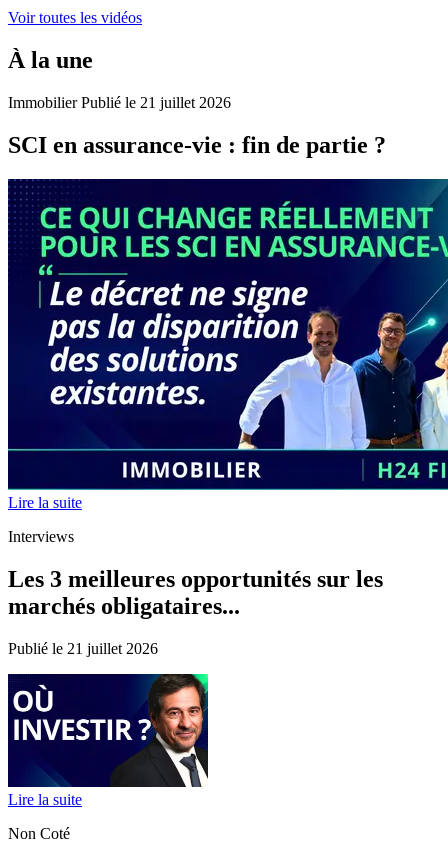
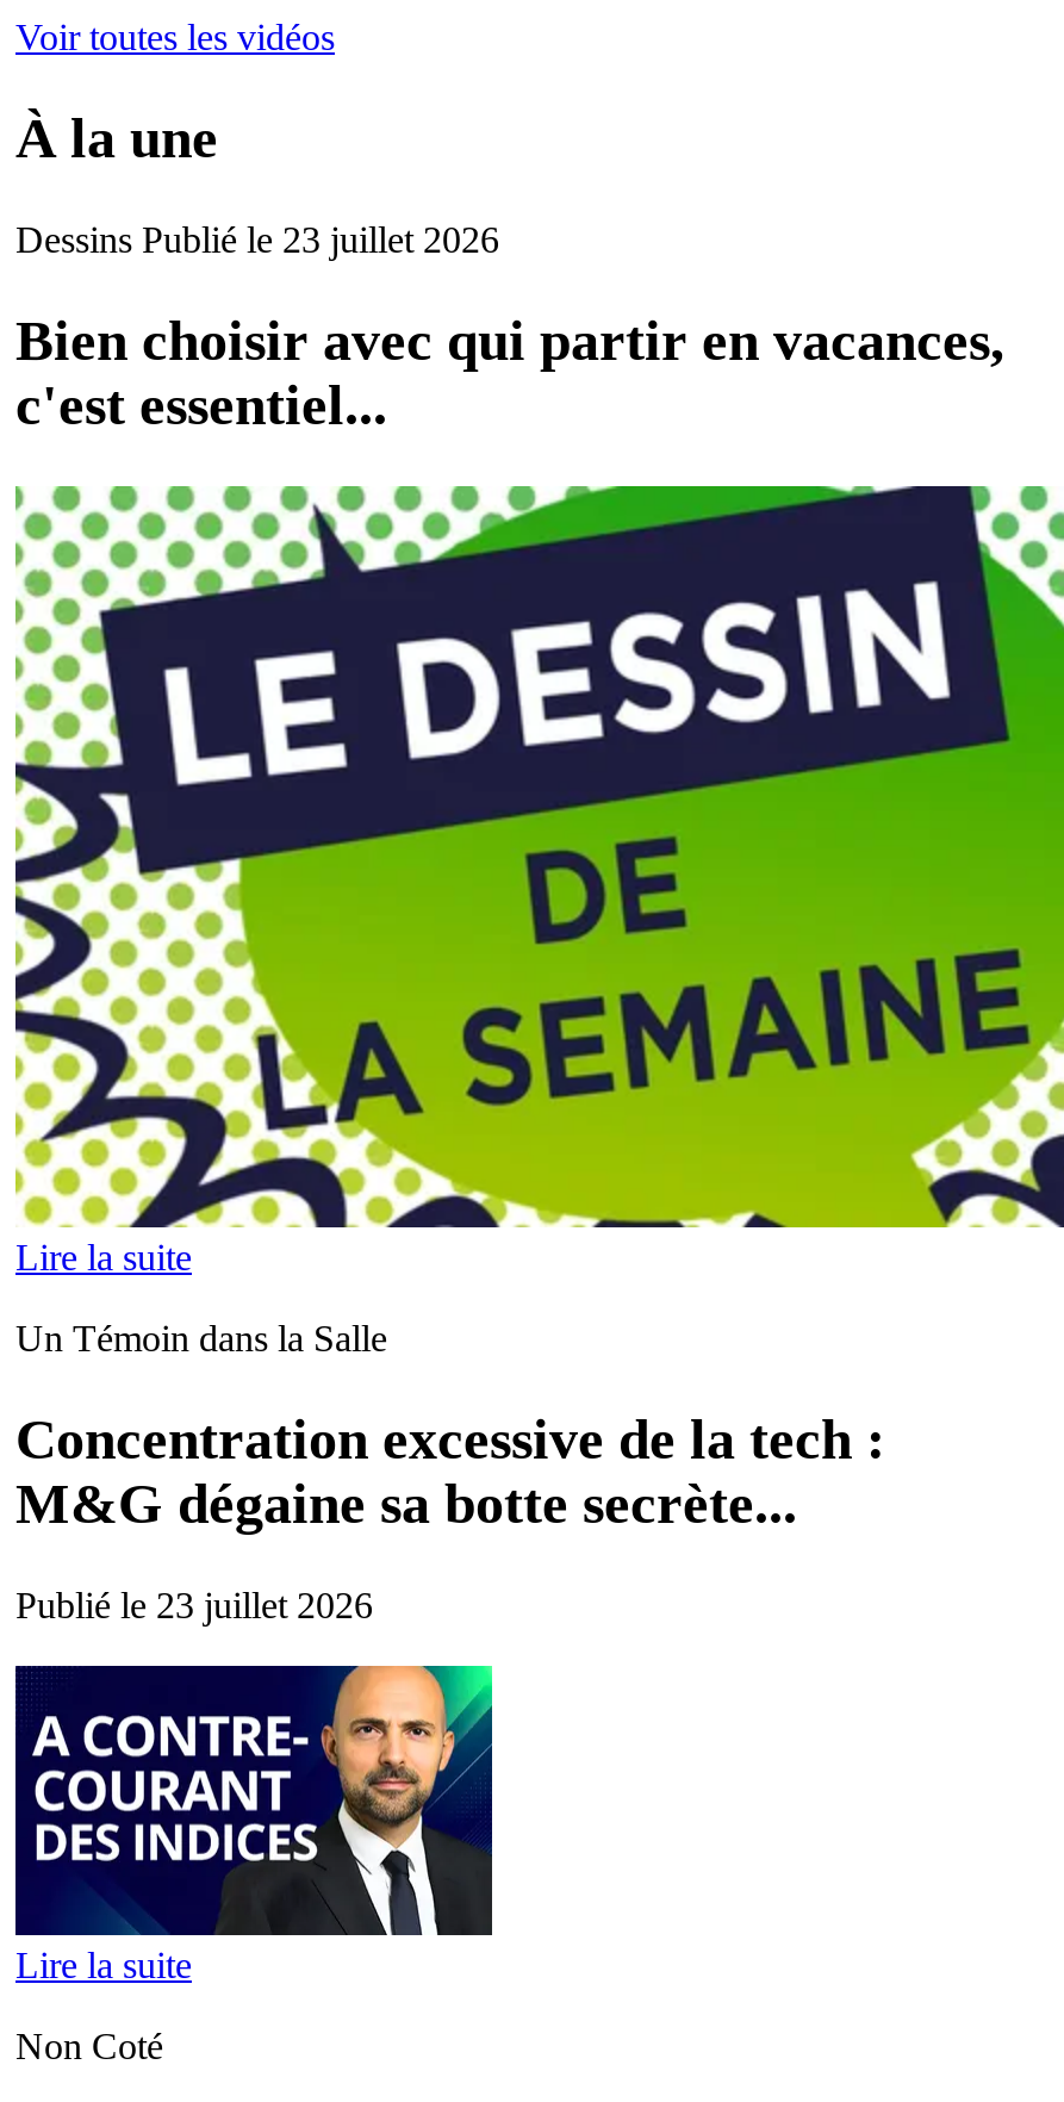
[8,94,231,111] Immobilier Publié le 21 juillet 2026 -> [15,219,499,260] Dessins Publié le 23 juillet 2026
[8,132,386,158] SCI en assurance-vie : fin de partie ? -> [15,310,1004,436] Bien choisir avec qui partir en vacances, | c'est essentiel...
[7,178,445,545] [image] | Interviews -> [13,484,1057,1358] [image] | Un Témoin dans la Salle
[8,566,383,619] Les 3 meilleures opportunités sur les | marchés obligataires... -> [15,1408,885,1534] Concentration excessive de la tech : | M&G dégaine sa botte secrète...
[8,640,158,657] Publié le 21 juillet 2026 -> [15,1584,373,1625] Publié le 23 juillet 2026
[12,673,208,788] [image] -> [27,1663,494,1938] [image]

